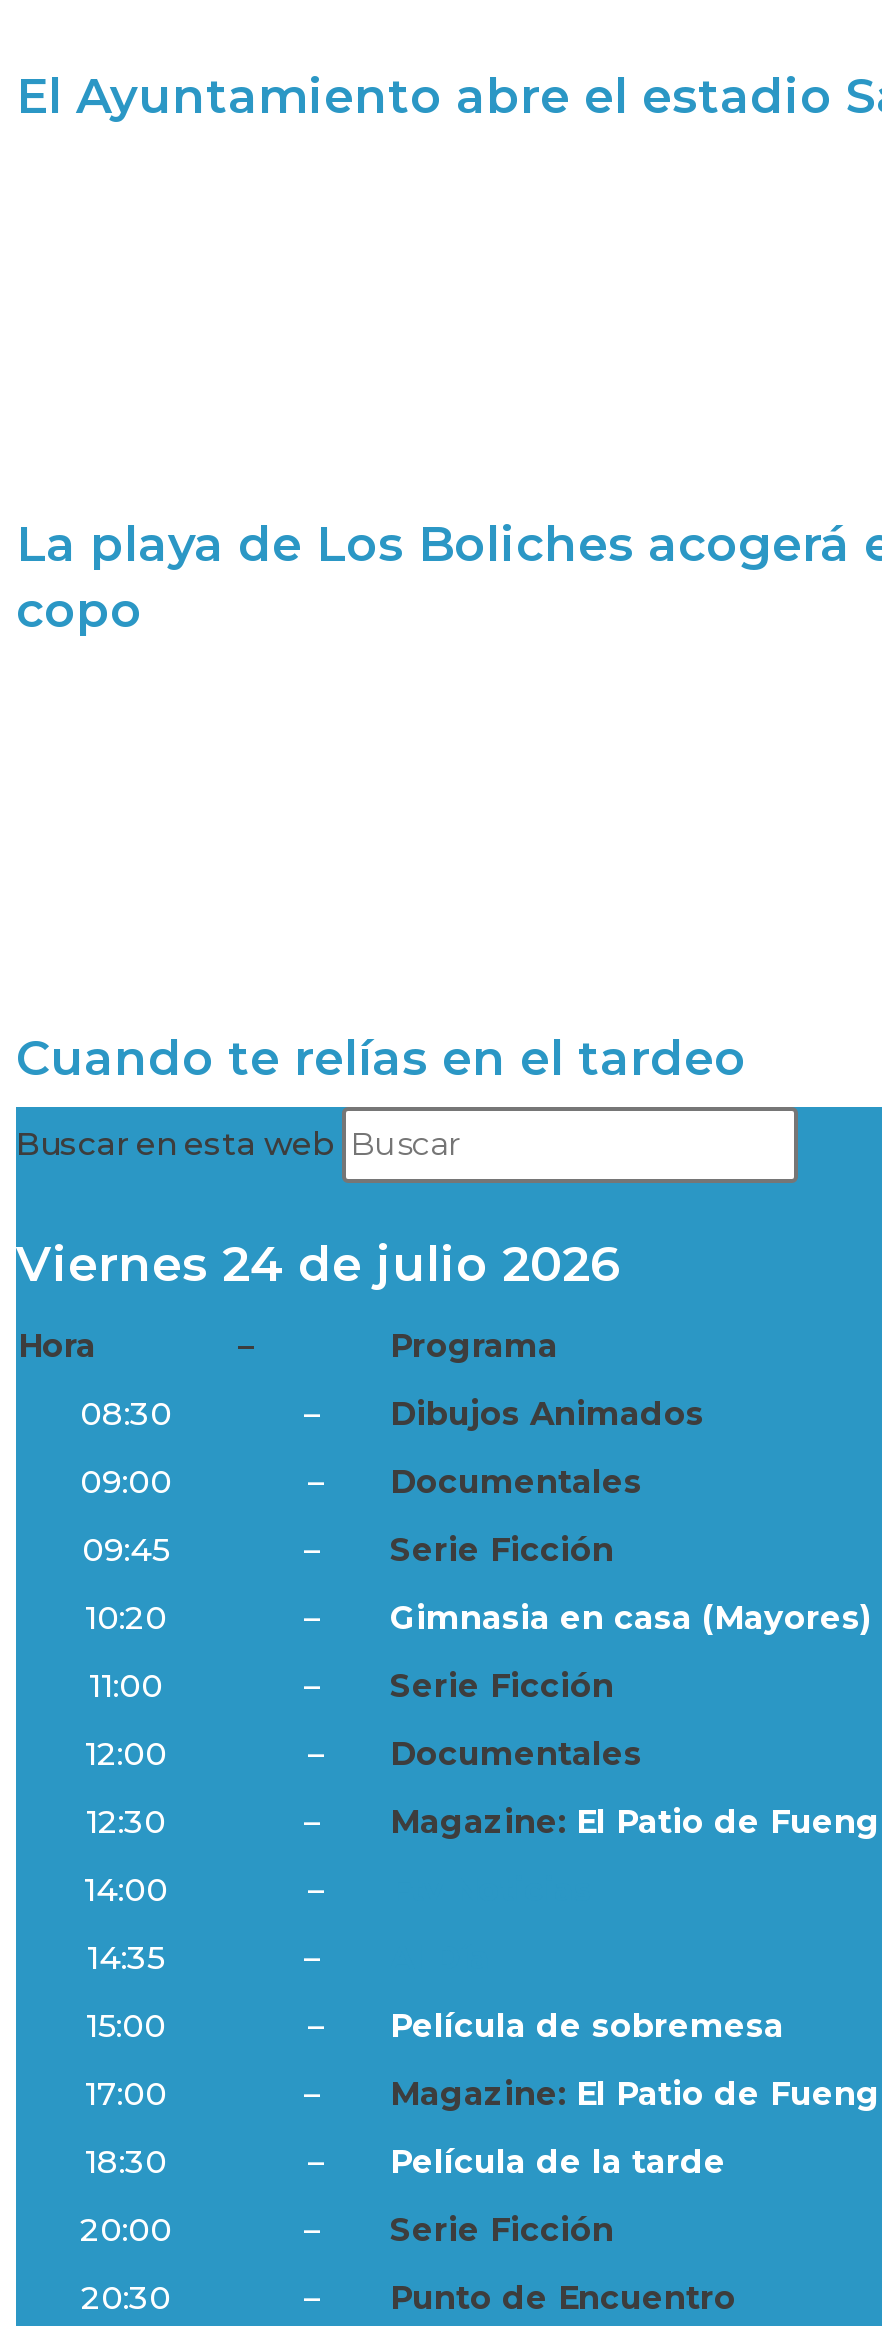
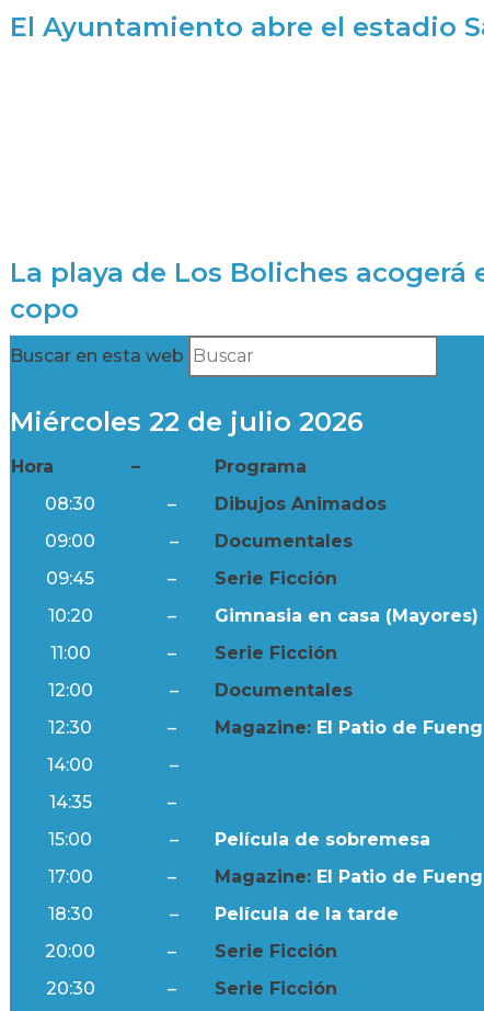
[16,1028,746,1086] Cuando te relías en el tardeo -> none
[16,1234,620,1292] Viernes 24 de julio 2026 -> [10,405,364,437] Miércoles 22 de julio 2026
[390,2278,736,2316] Punto de Encuentro -> [215,978,337,998] Serie Ficción

